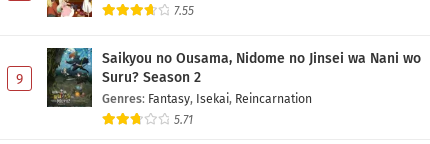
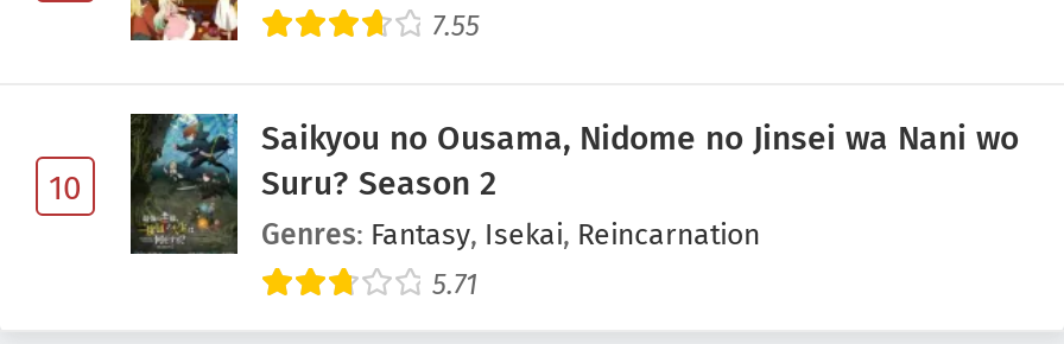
[16,71,23,88] 9 -> [49,168,82,209] 10

